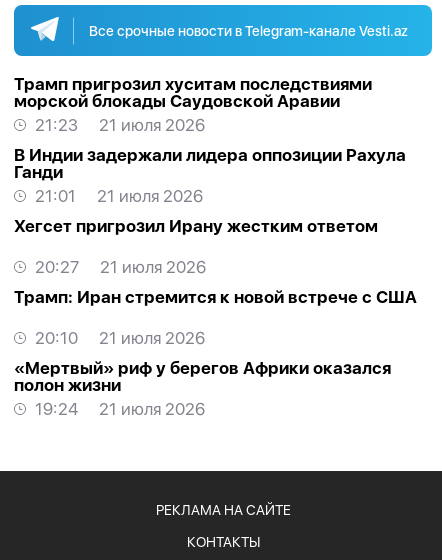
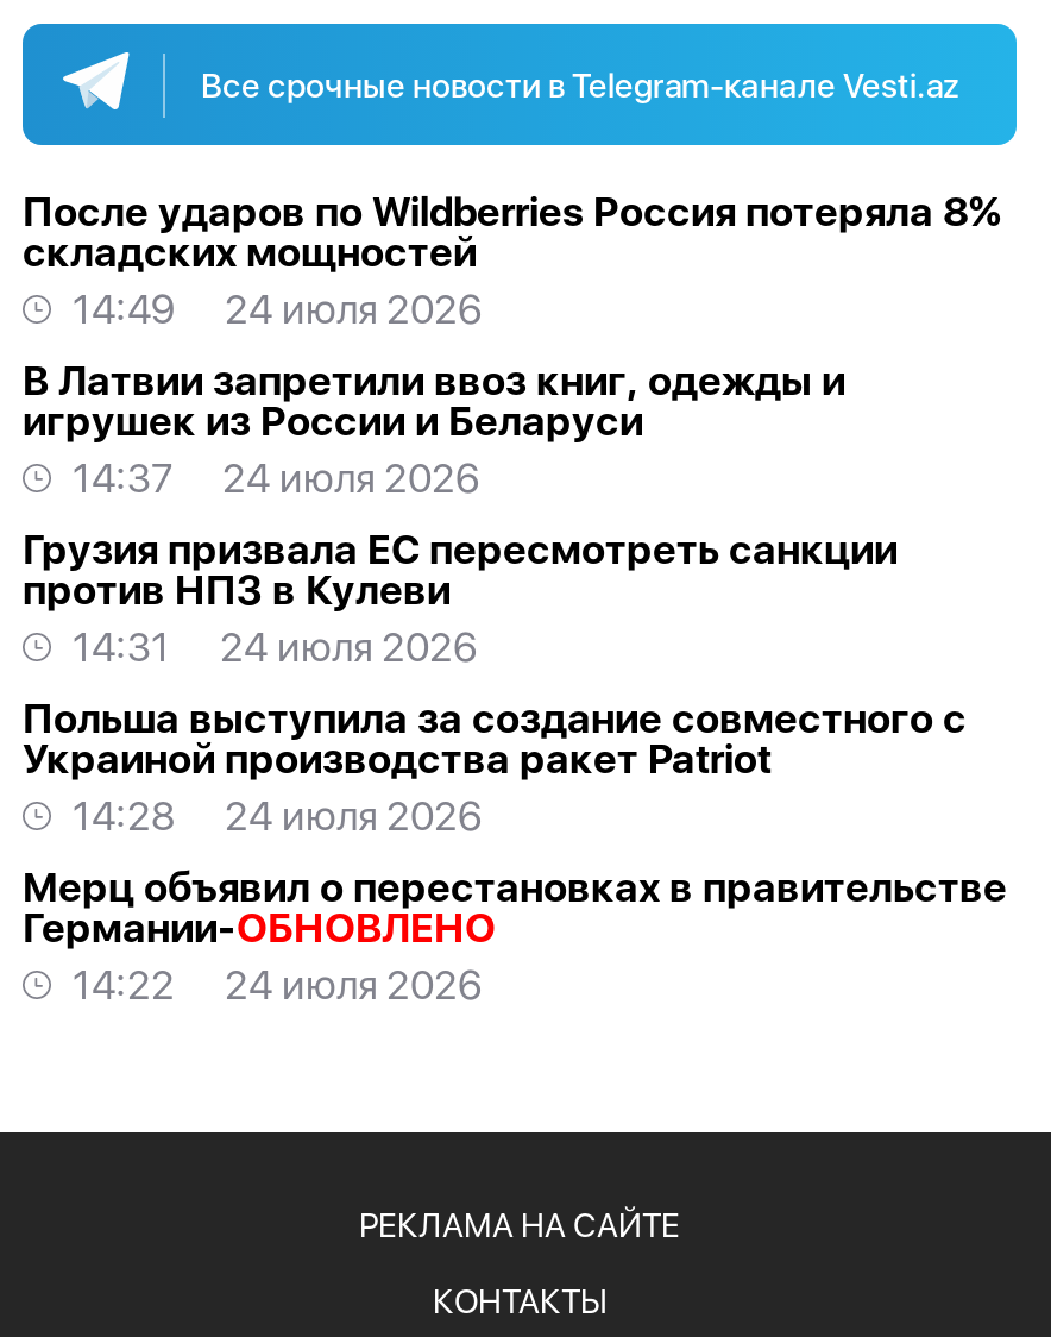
[14,74,417,419] Трамп пригрозил хуситам последствиями | морской блокады Саудовской Аравии | 21:23 | 21 июля 2026 | В Индии задержали лидера оппозиции Рахула | Ганди | 21:01 | 21 июля 2026 | Хегсет пригрозил Ирану жестким ответом | 20:27 | 21 июля 2026 | Трамп: Иран стремится к новой встрече с США | 20:10 | 21 июля 2026 | «Мертвый» риф у берегов Африки оказался | полон жизни | 19:24 | 21 июля 2026 -> [23,189,1007,1009] После ударов по Wildberries Россия потеряла 8% | складских мощностей | 14:49 | 24 июля 2026 | В Латвии запретили ввоз книг, одежды и | игрушек из России и Беларуси | 14:37 | 24 июля 2026 | Грузия призвала ЕС пересмотреть санкции | против НПЗ в Кулеви | 14:31 | 24 июля 2026 | Польша выступила за создание совместного с | Украиной производства ракет Patriot | 14:28 | 24 июля 2026 | Мерц объявил о перестановках в правительстве | Германии-ОБНОВЛЕНО | 14:22 | 24 июля 2026

